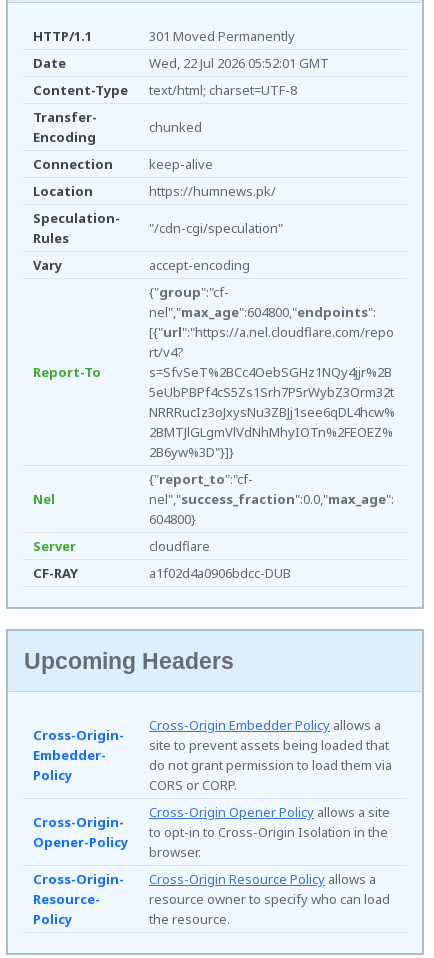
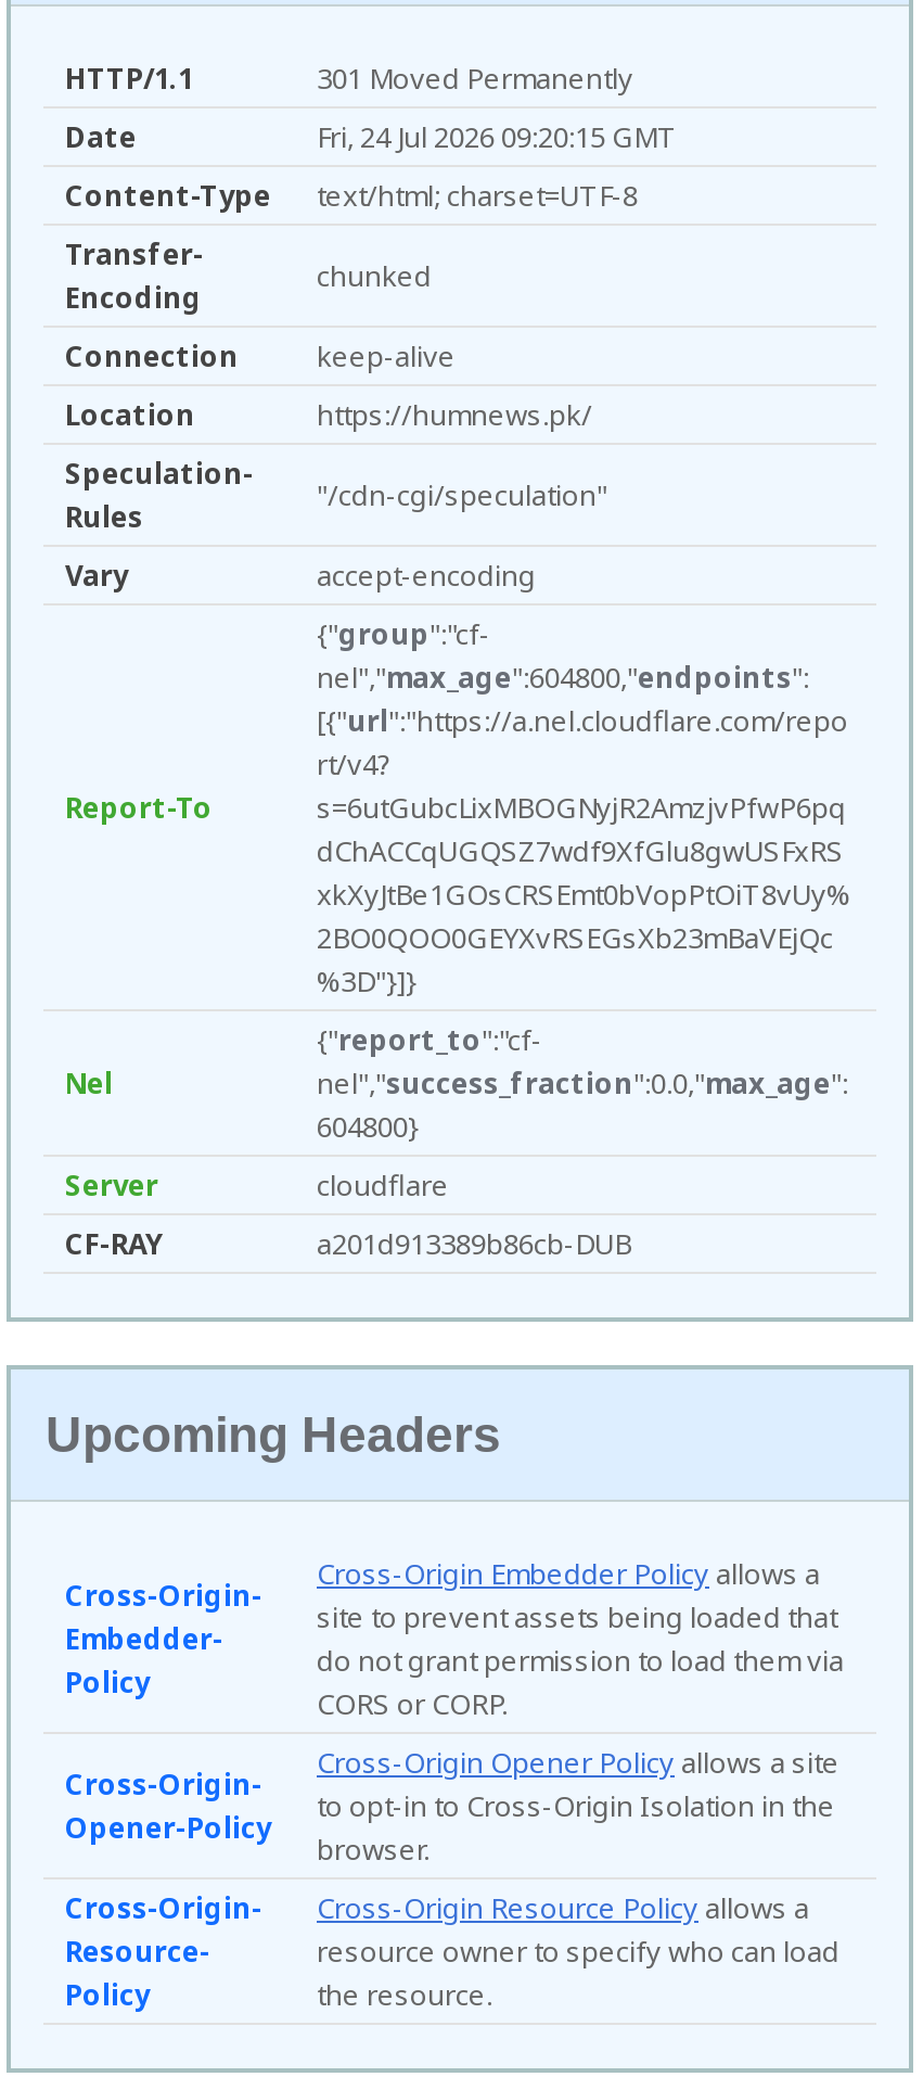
[149,54,329,72] Wed, 22 Jul 2026 05:52:01 GMT -> [317,118,677,157] Fri, 24 Jul 2026 09:20:15 GMT
[149,363,395,461] s=SfvSeT%2BCc4OebSGHz1NQy4jjr%2B | 5eUbPBPf4cS5Zs1Srh7P5rWybZ3Orm32t | NRRRucIz3oJxysNu3ZBJj1see6qDL4hcw% | 2BMTJlGLgmVlVdNhMhyIOTn%2FEOEZ% | 2B6yw%3D"}]} -> [317,789,850,1001] s=6utGubcLixMBOGNyjR2AmzjvPfwP6pq | dChACCqUGQSZ7wdf9XfGlu8gwUSFxRS | xkXyJtBe1GOsCRSEmt0bVopPtOiT8vUy% | 2BO0QOO0GEYXvRSEGsXb23mBaVEjQc | %3D"}]}
[149,564,291,582] a1f02d4a0906bdcc-DUB -> [317,1225,631,1264] a201d913389b86cb-DUB

